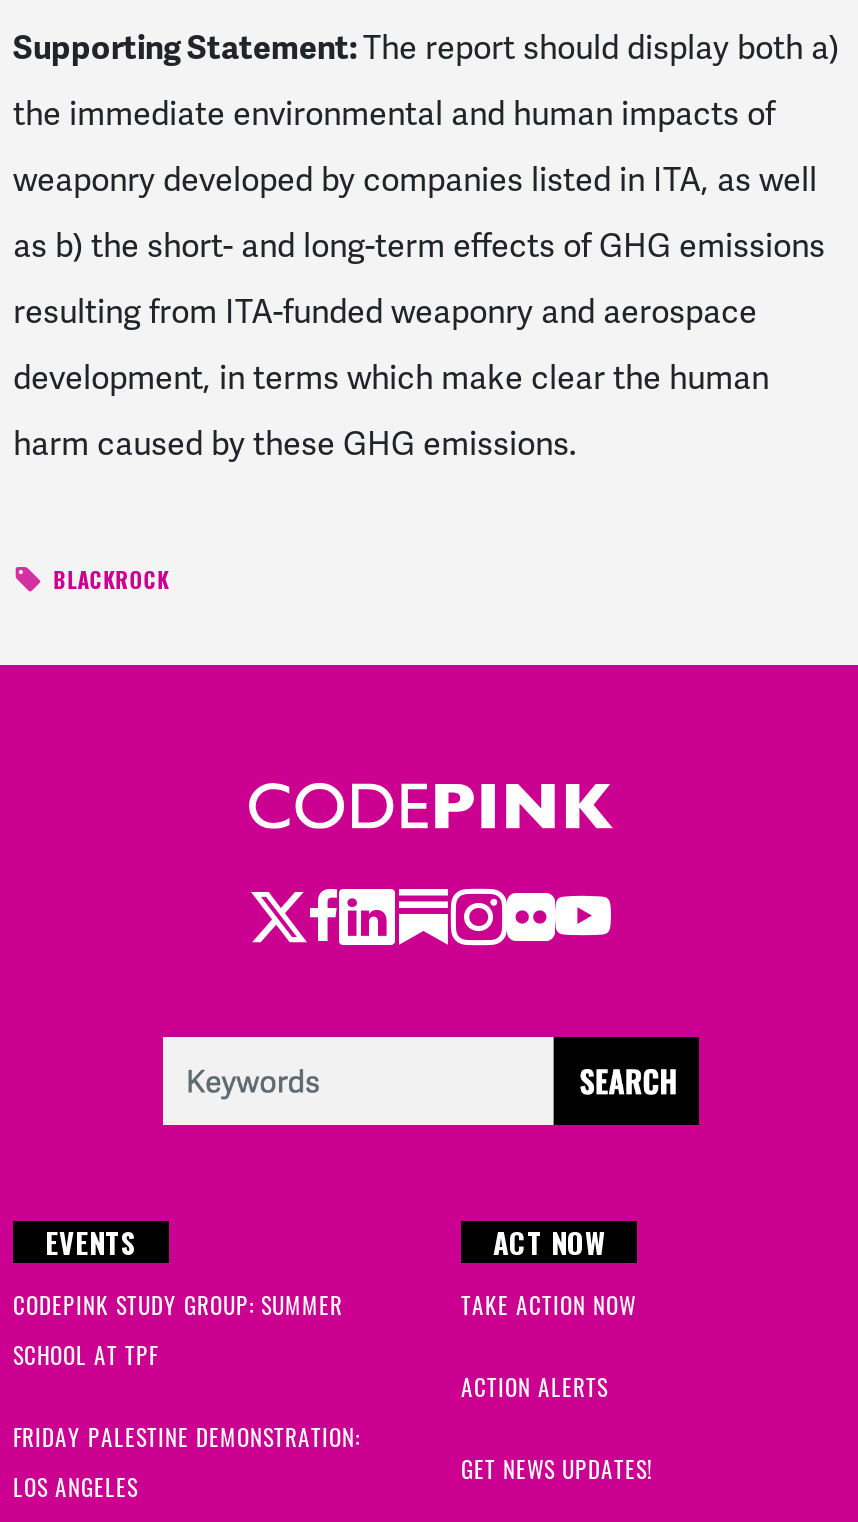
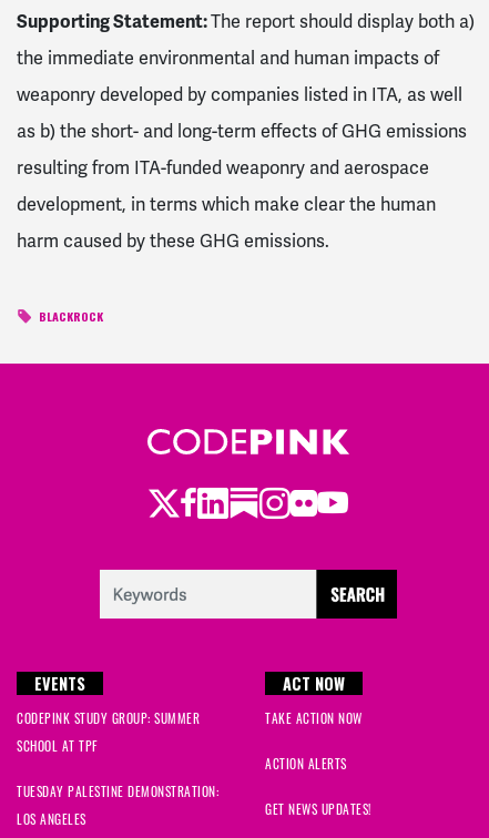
[13,1429,360,1453] FRIDAY PALESTINE DEMONSTRATION: -> [17,787,218,800] TUESDAY PALESTINE DEMONSTRATION:

